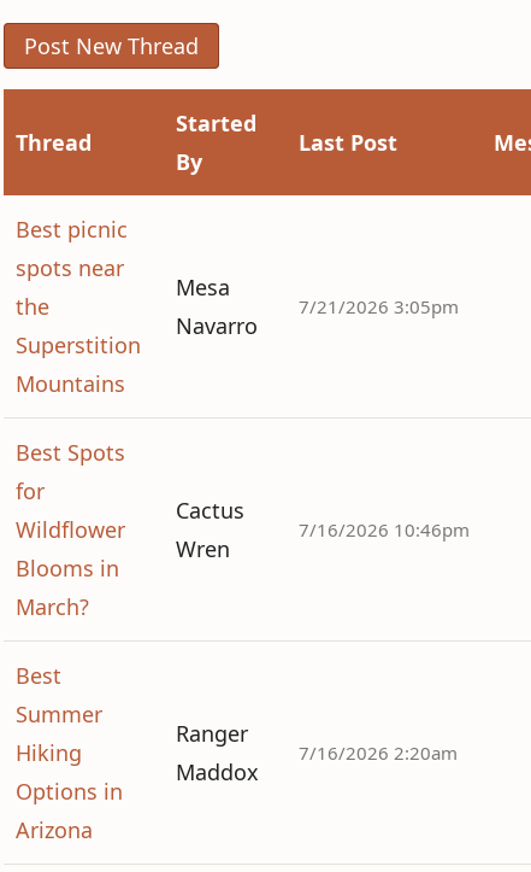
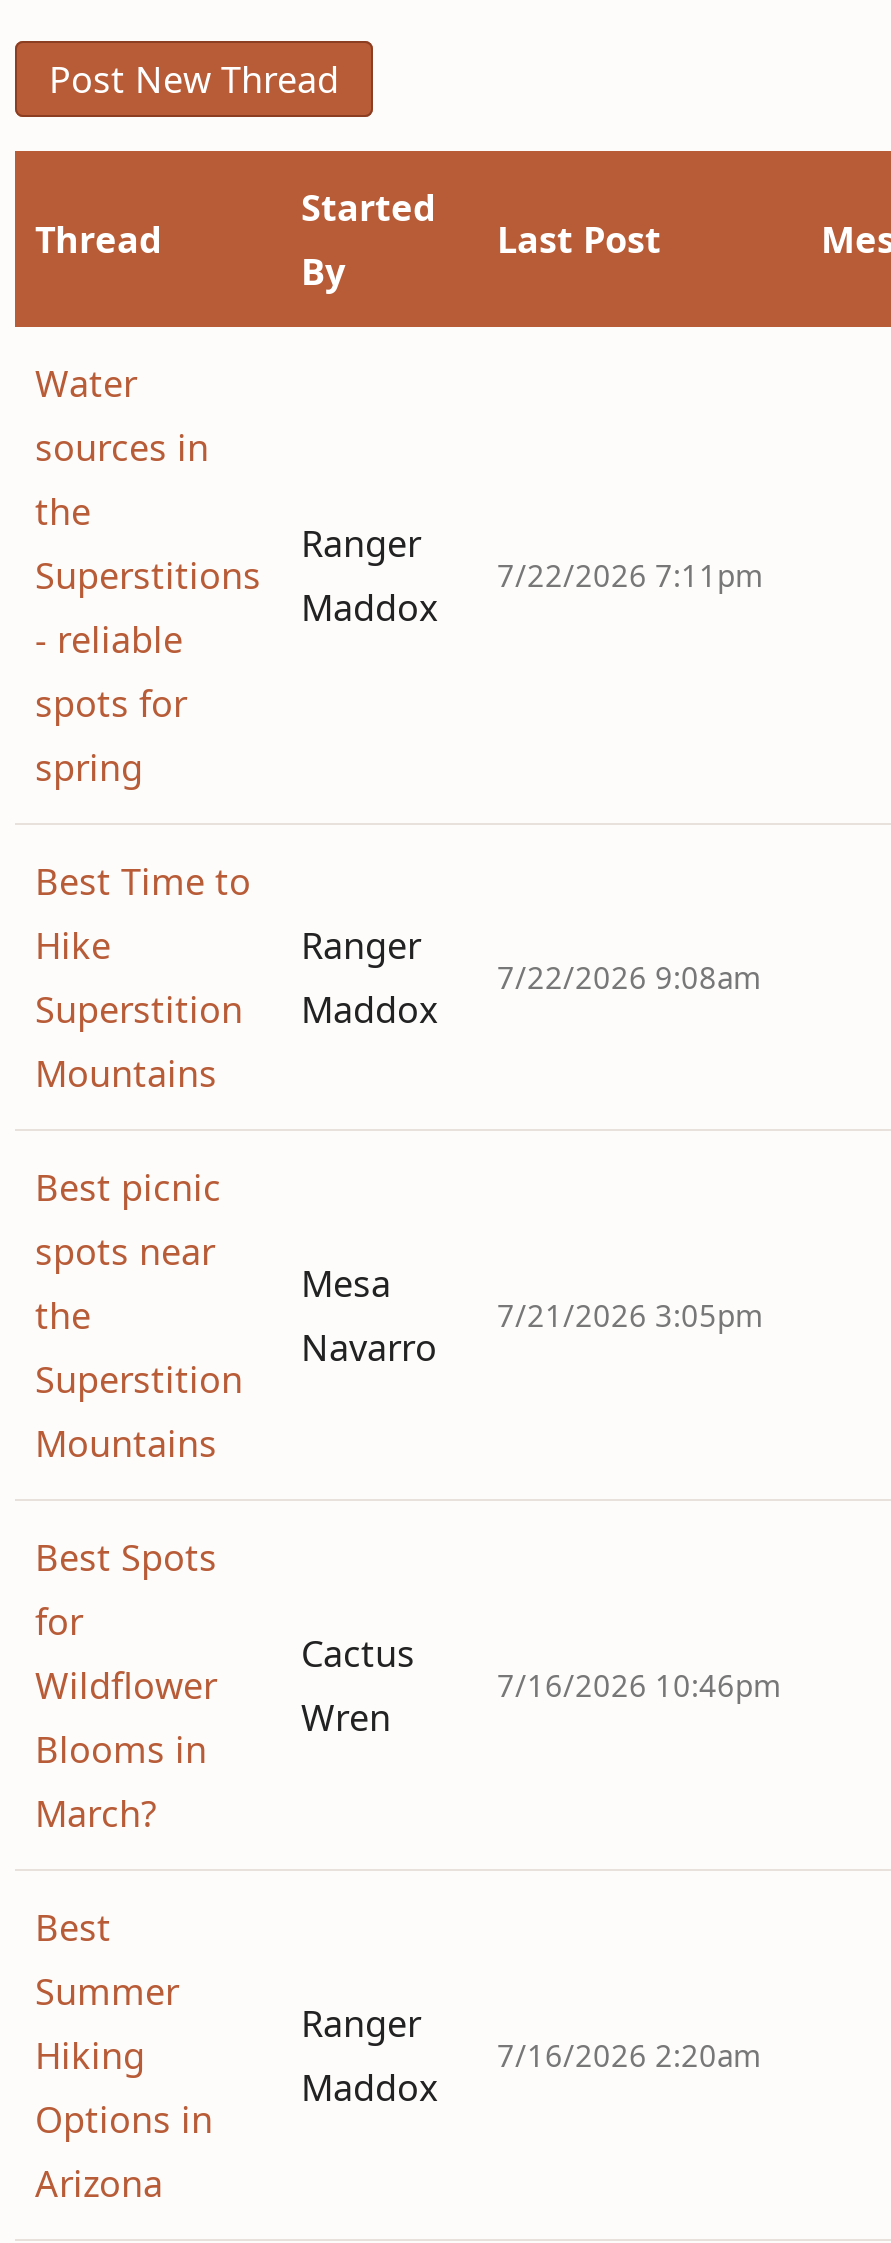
none -> [35,359,261,791] Water | sources in | the | Superstitions | - reliable | spots for | spring
none -> [35,857,251,1097] Best Time to | Hike | Superstition | Mountains
none -> [301,519,439,631] Ranger | Maddox
none -> [301,921,439,1033] Ranger | Maddox
none -> [497,555,763,595] 7/22/2026 7:11pm
none -> [497,957,761,997] 7/22/2026 9:08am

